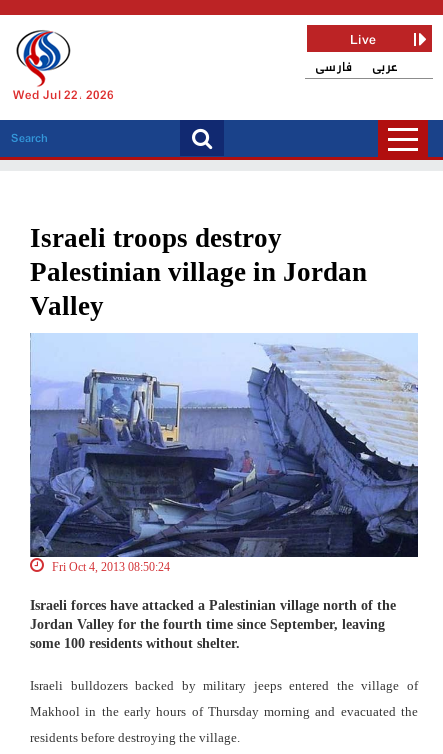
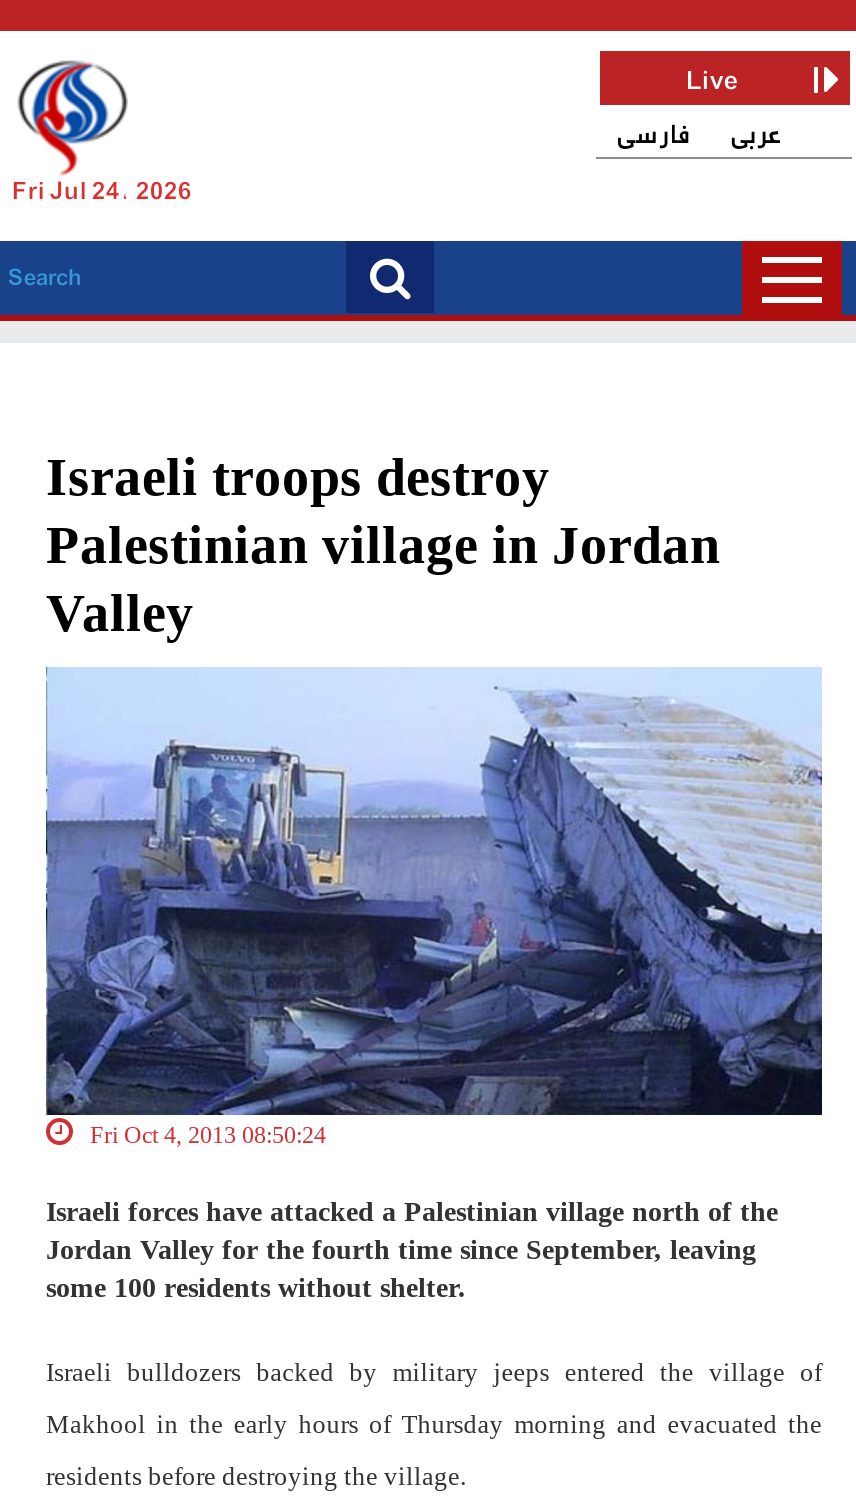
[13,86,114,106] Wed Jul 22, 2026 -> [12,173,192,213] Fri Jul 24, 2026

